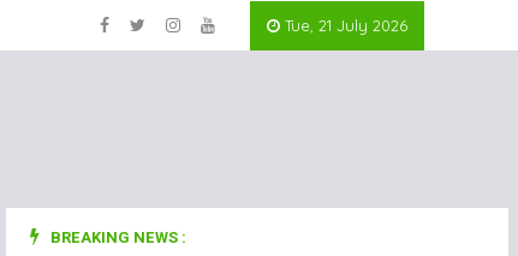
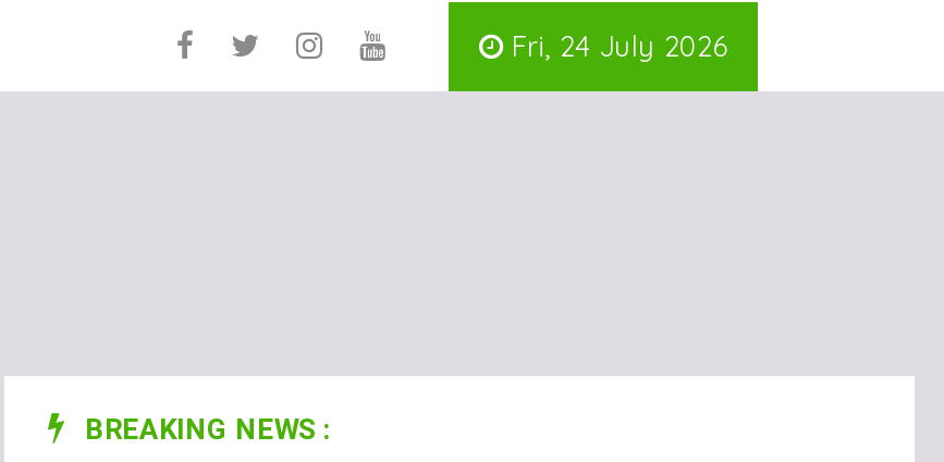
[279,16,407,35] Tue, 21 July 2026 -> [503,28,727,63] Fri, 24 July 2026

